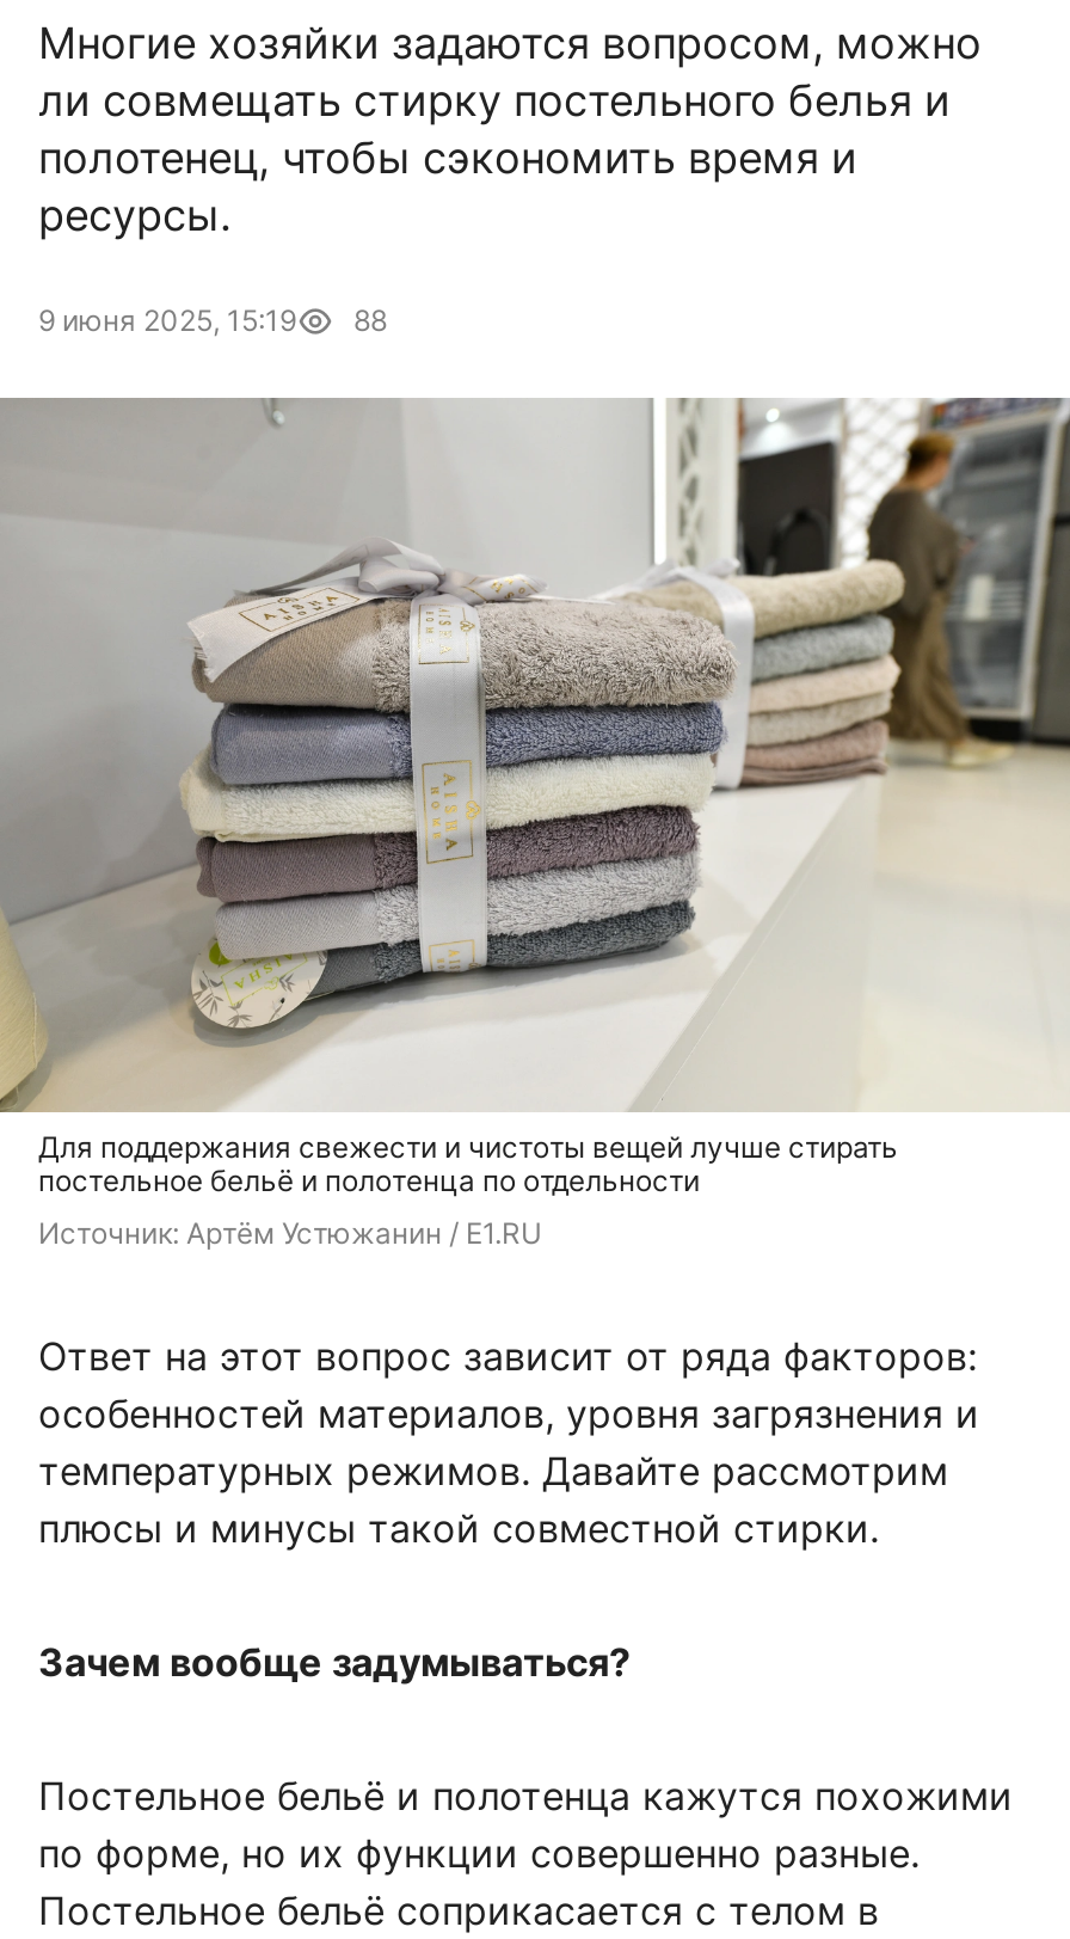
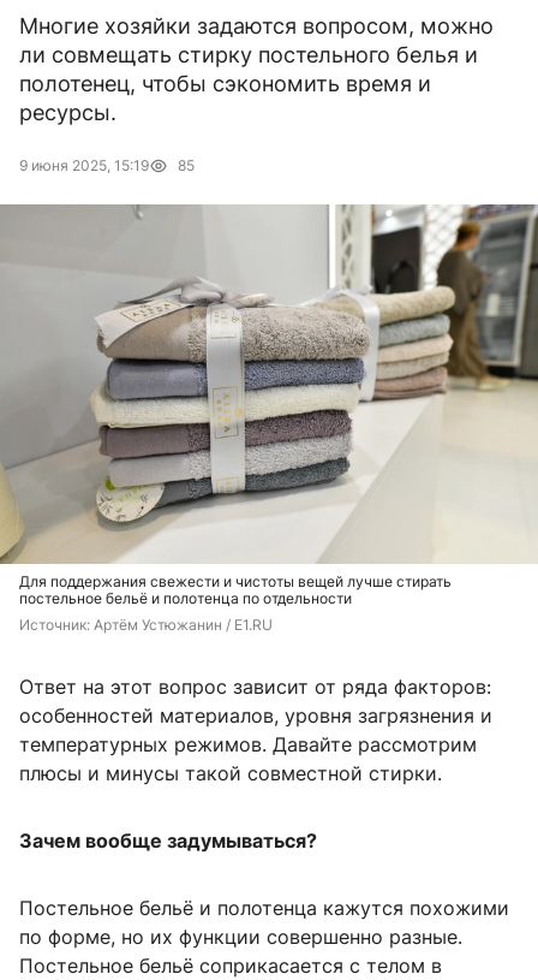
[38,302,387,338] 9 июня 2025, 15:19 88 -> [19,156,195,174] 9 июня 2025, 15:19 85

